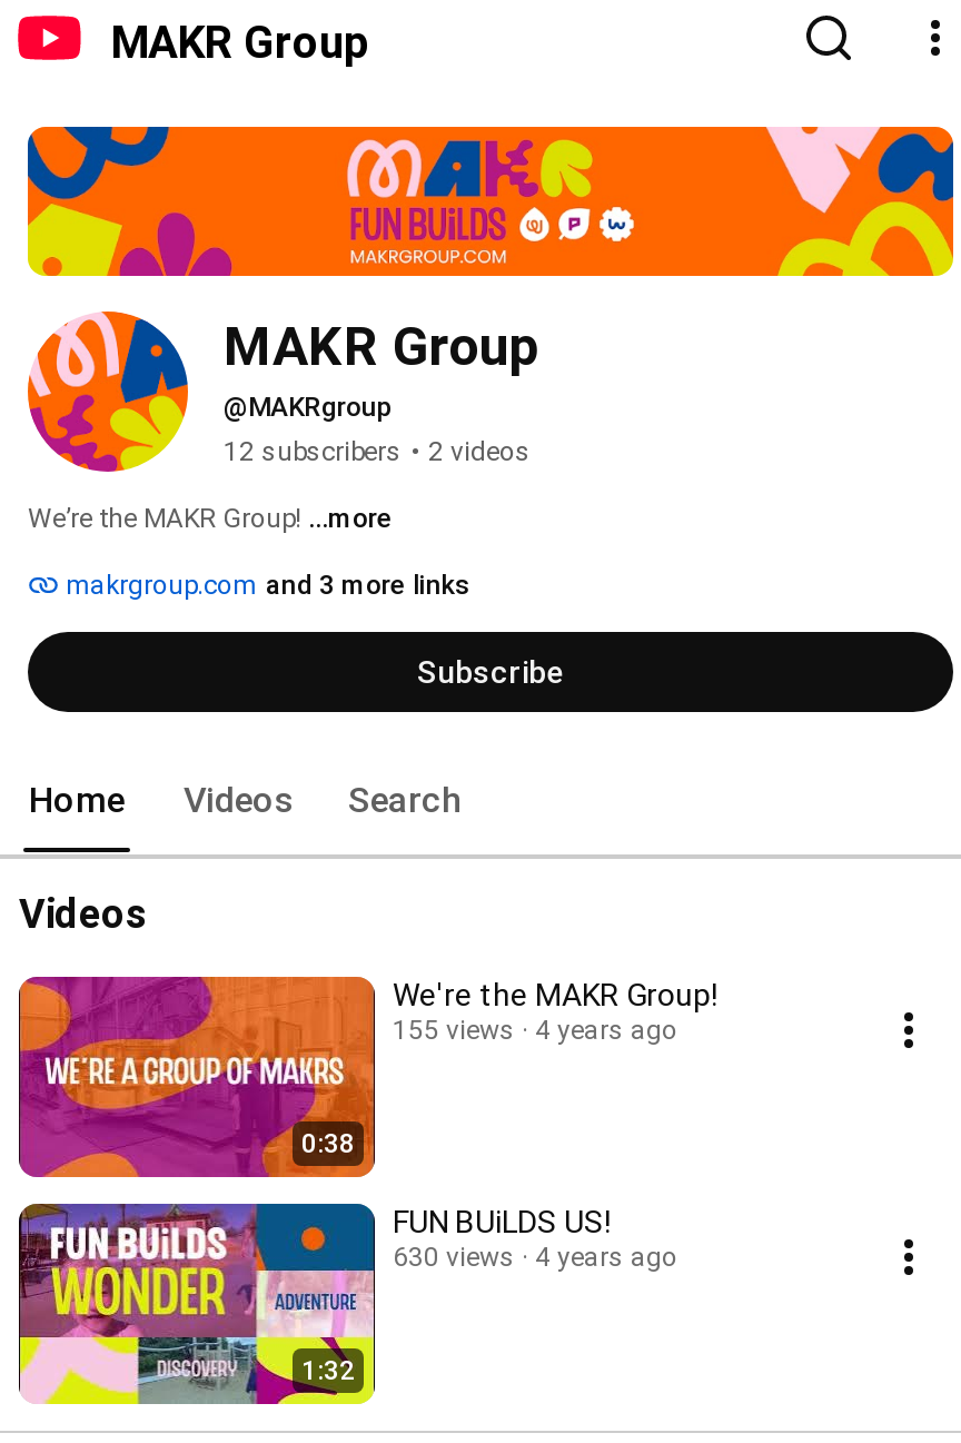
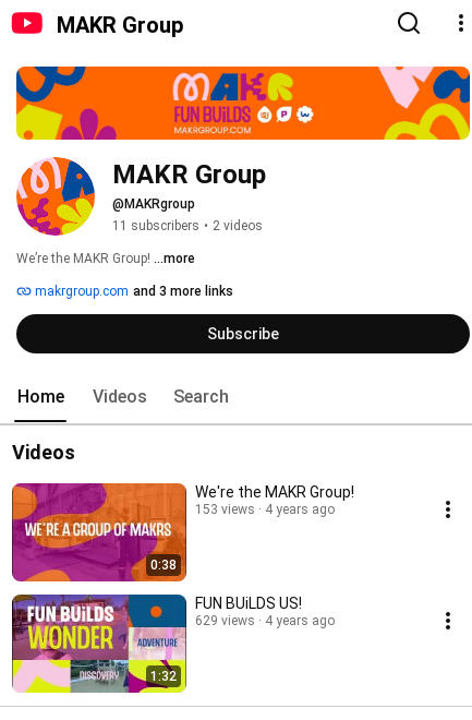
[224,436,531,467] 12 subscribers • 2 videos -> [112,218,263,233] 11 subscribers • 2 videos
[393,1015,677,1046] 155 views 4 years ago -> [195,502,335,517] 153 views 4 years ago
[393,1242,677,1273] 630 views 4 years ago -> [195,613,335,628] 629 views 4 years ago

